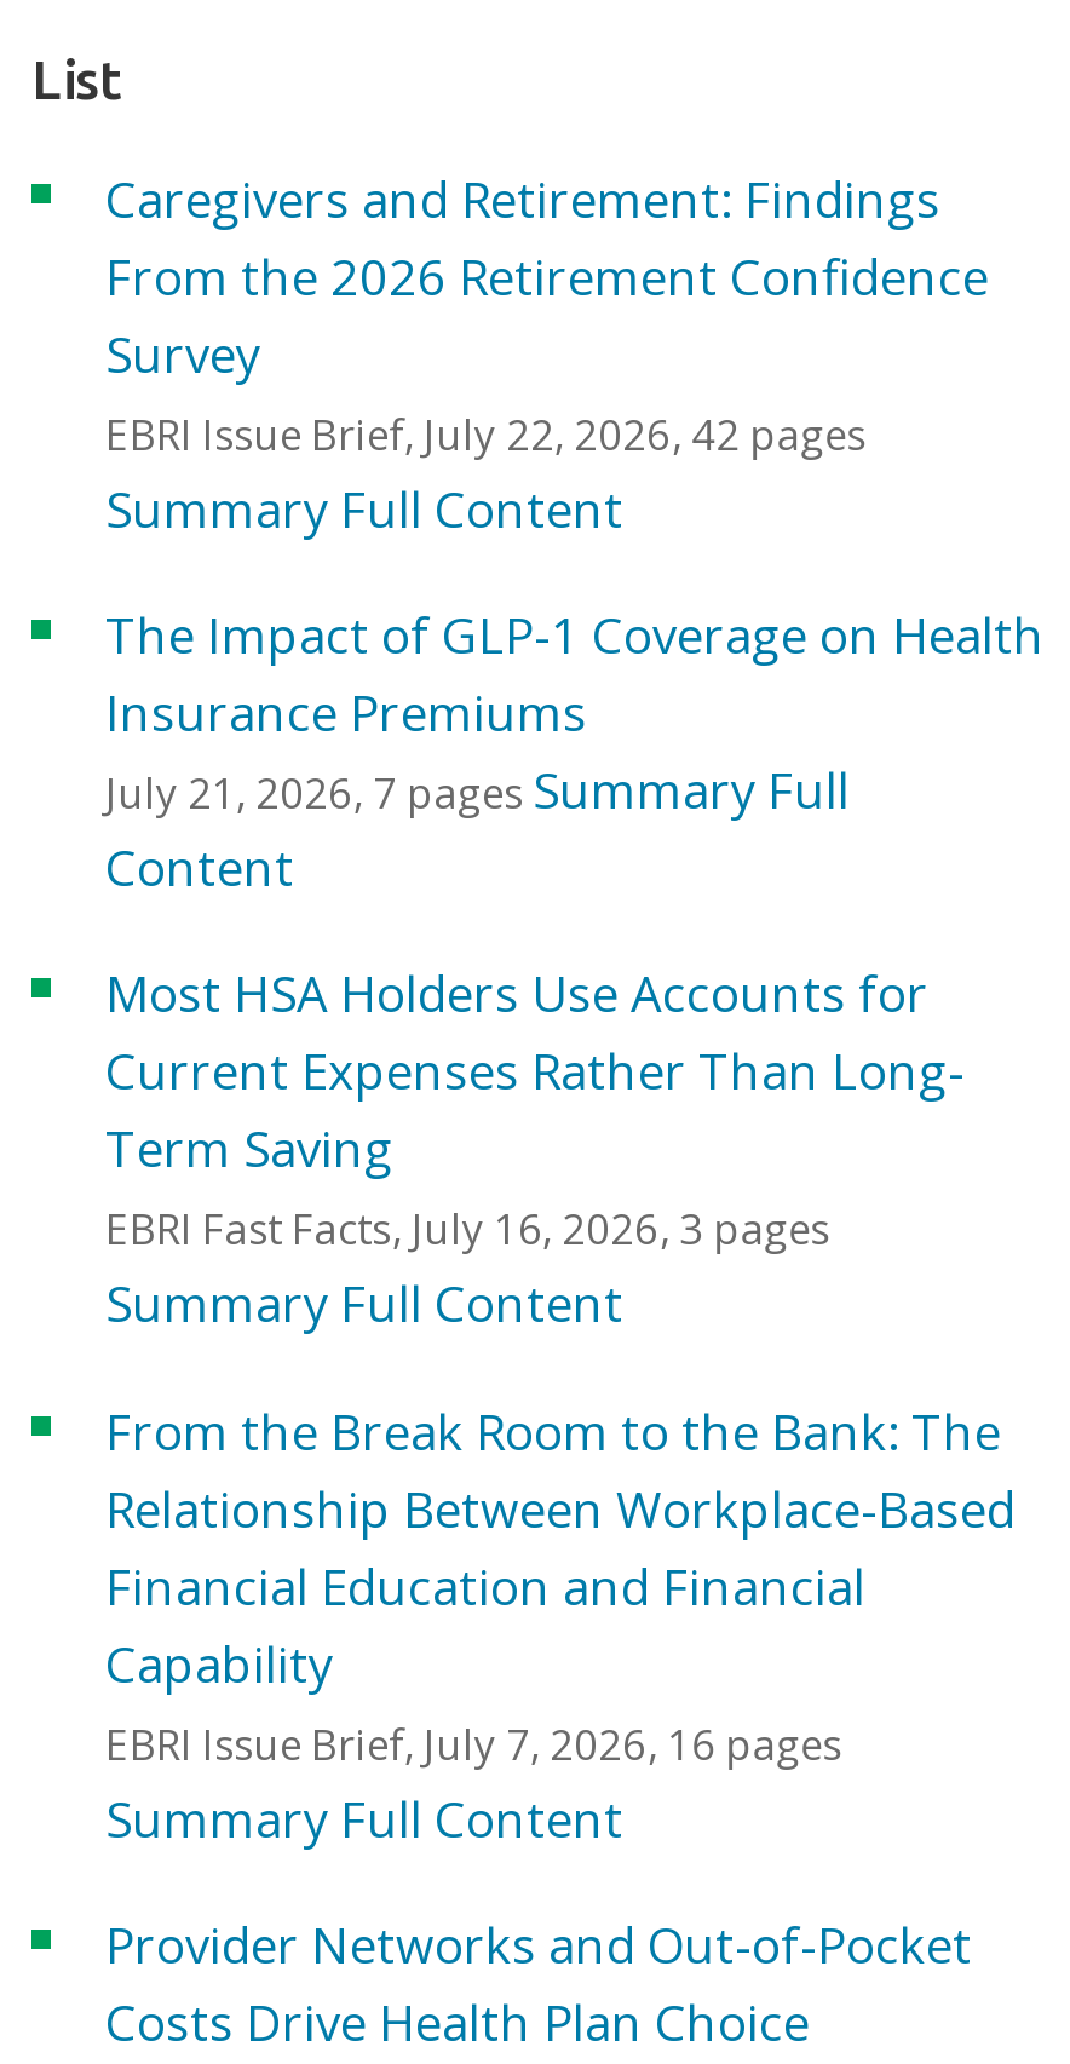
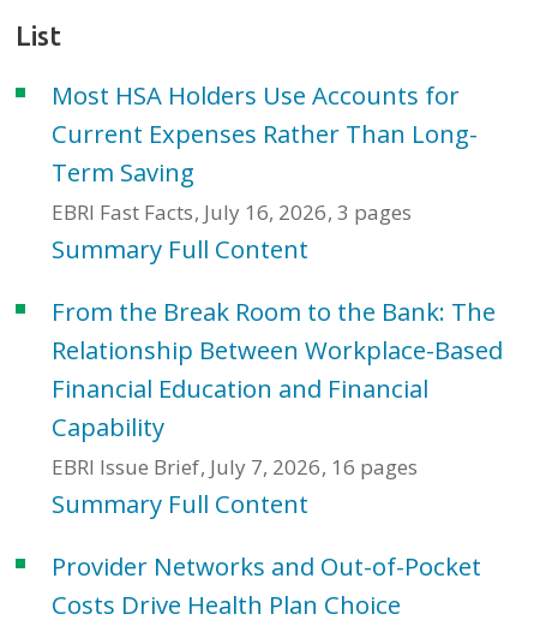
[105,164,1044,900] Caregivers and Retirement: Findings | From the 2026 Retirement Confidence | Survey | EBRI Issue Brief July 22, 2026 42 pages | Summary Full Content | The Impact of GLP-1 Coverage on Health | Insurance Premiums | July 21, 2026 7 pages Summary Full | Content -> none

